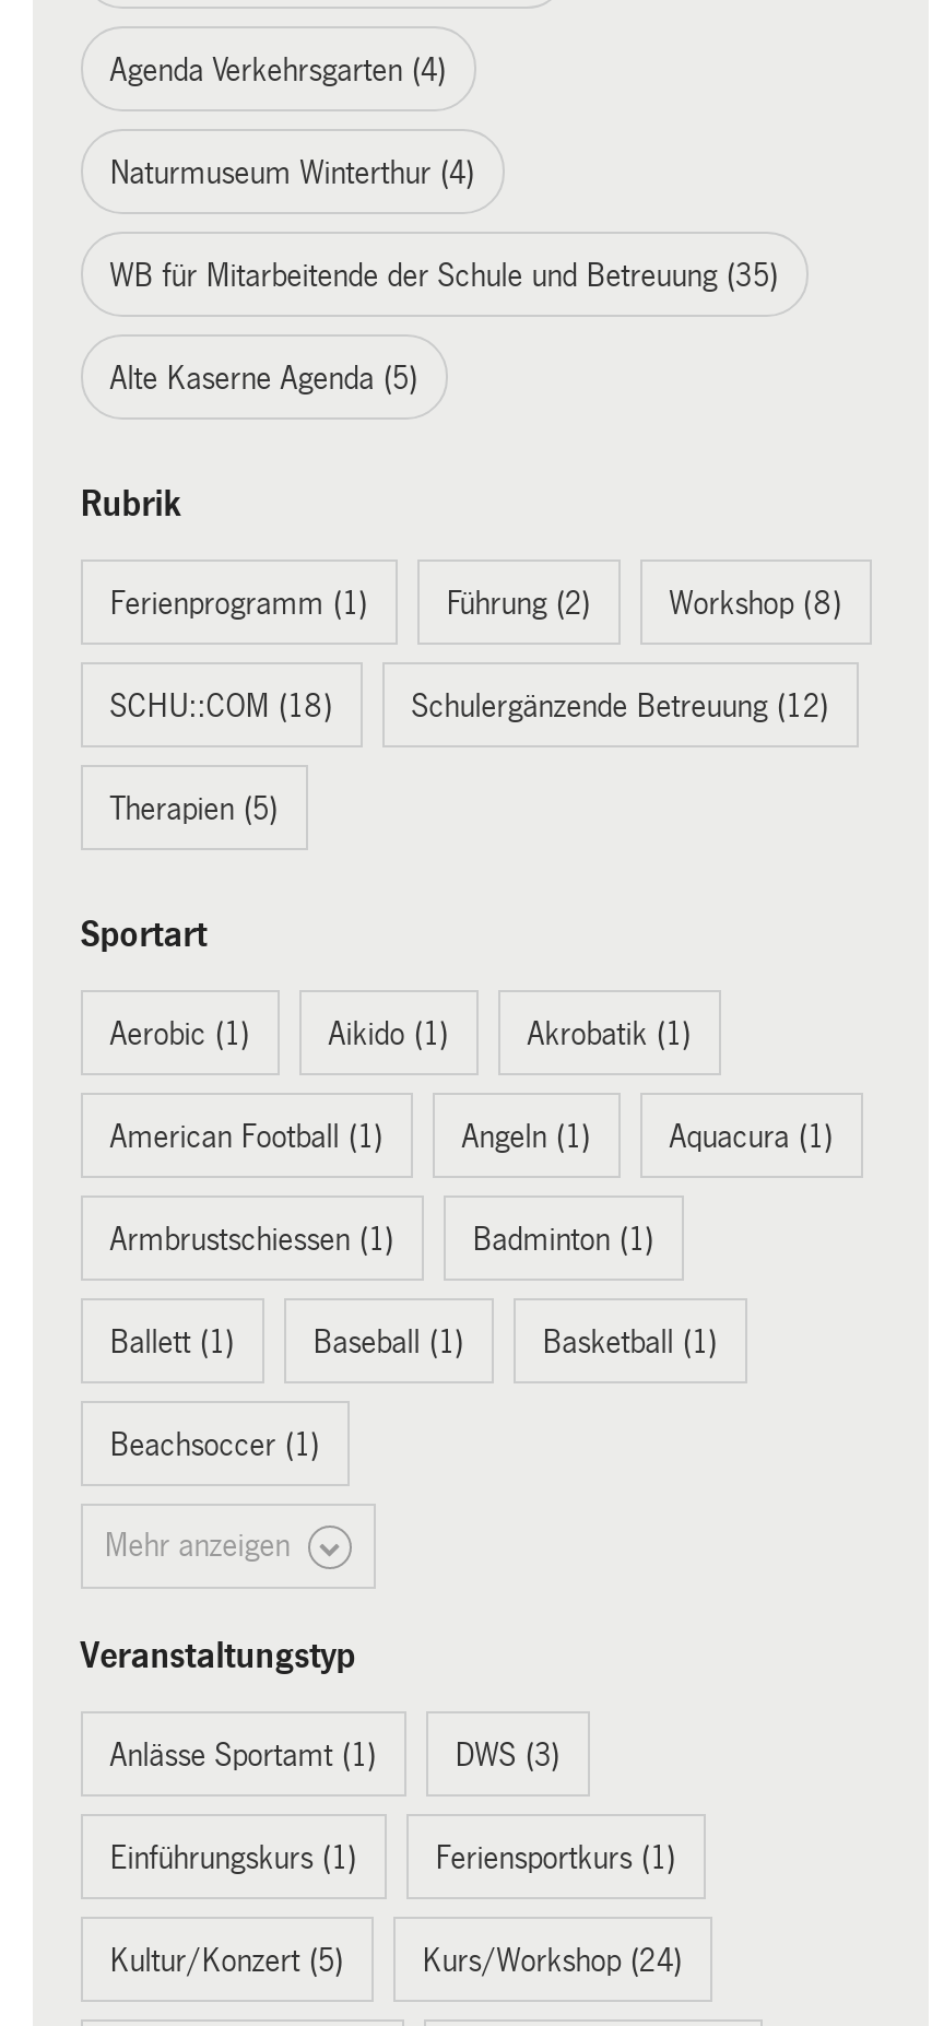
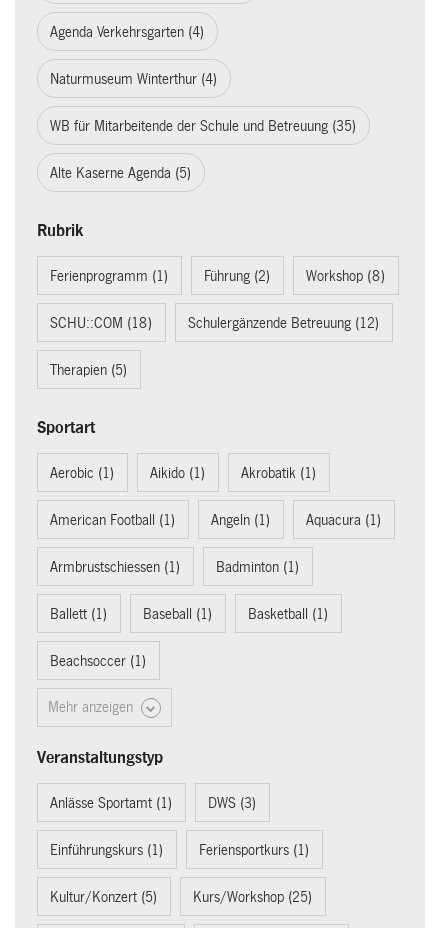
[422,1943,682,1977] Kurs/Workshop (24) -> [193,889,312,905] Kurs/Workshop (25)

